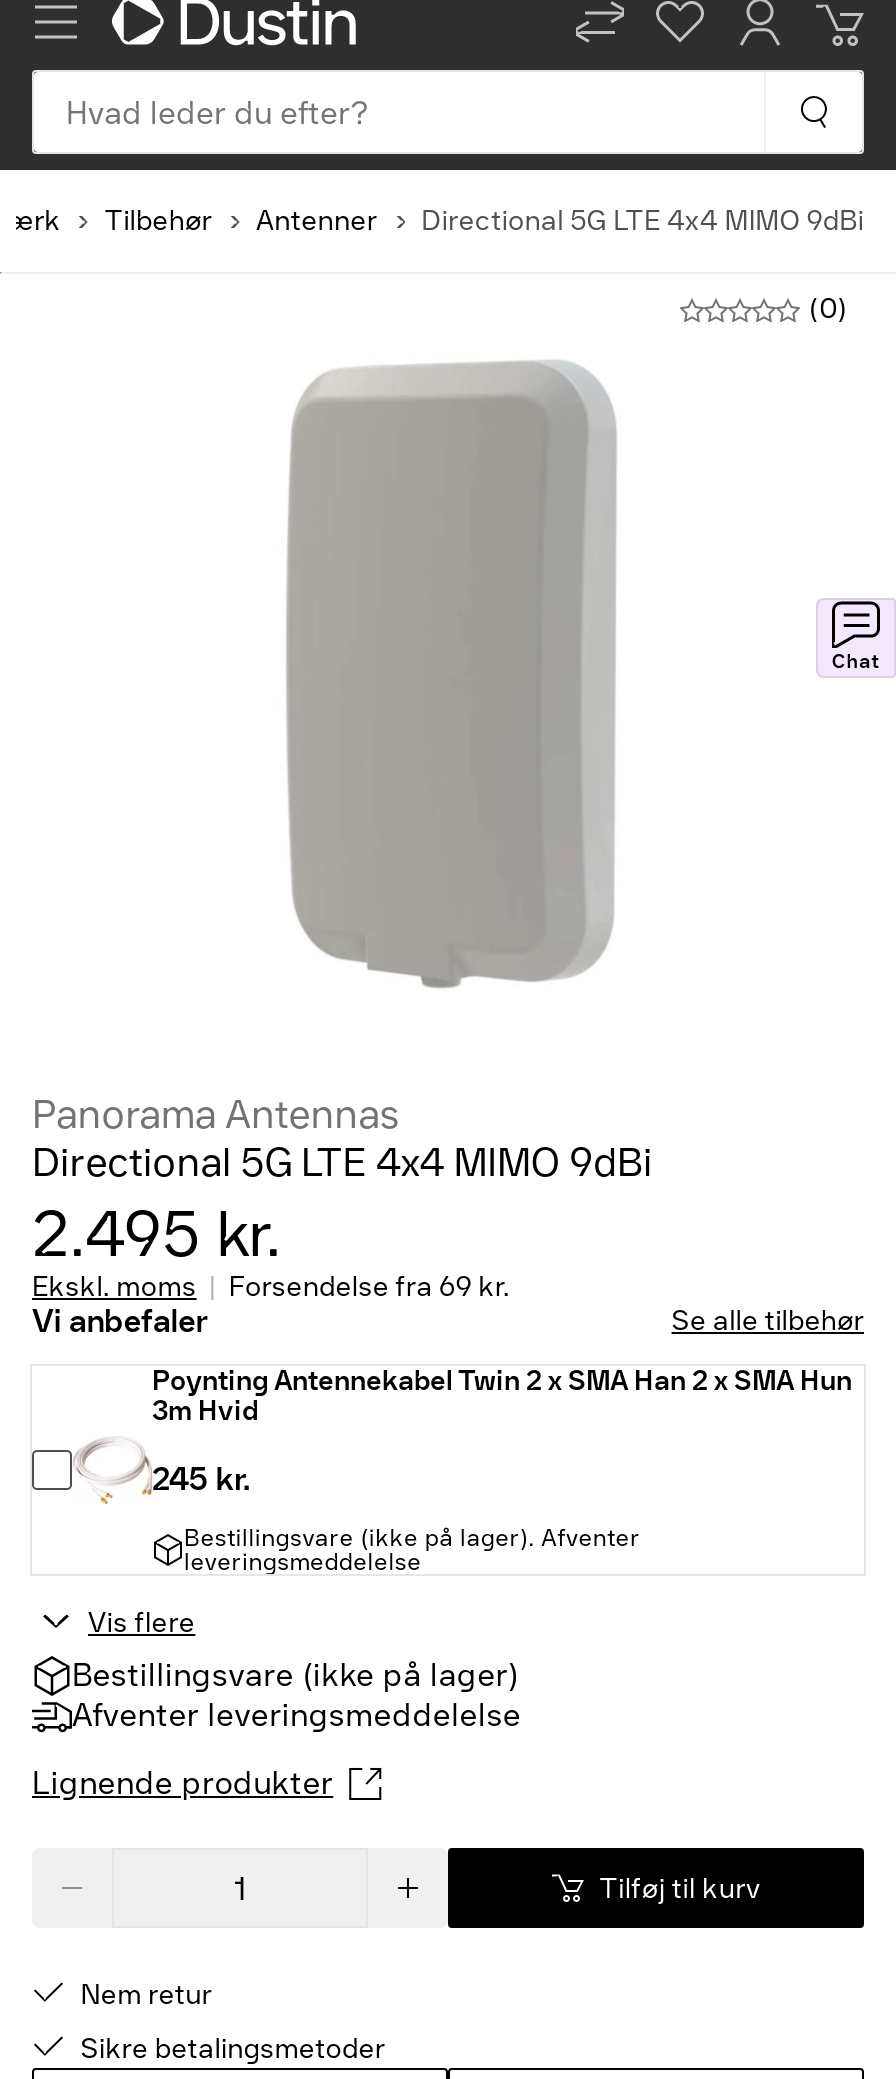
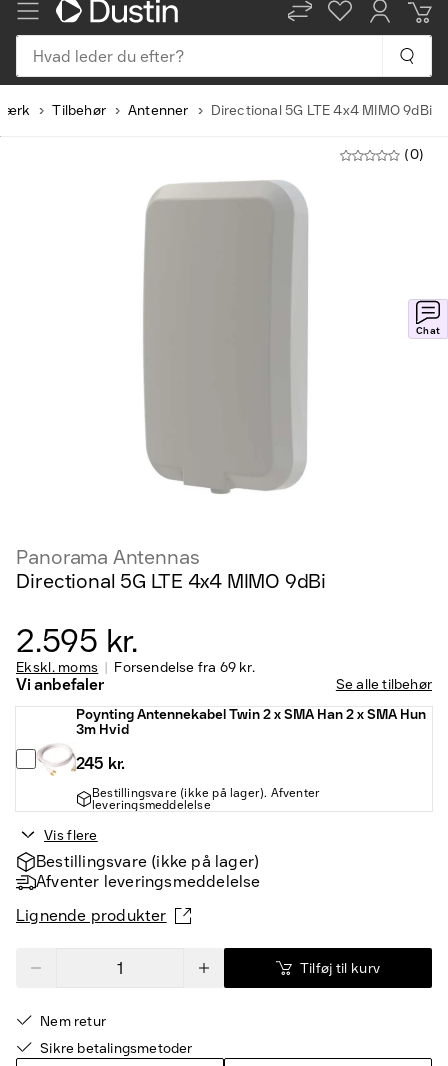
[32,1197,280,1273] 2.495 kr. -> [16,622,138,660] 2.595 kr.

